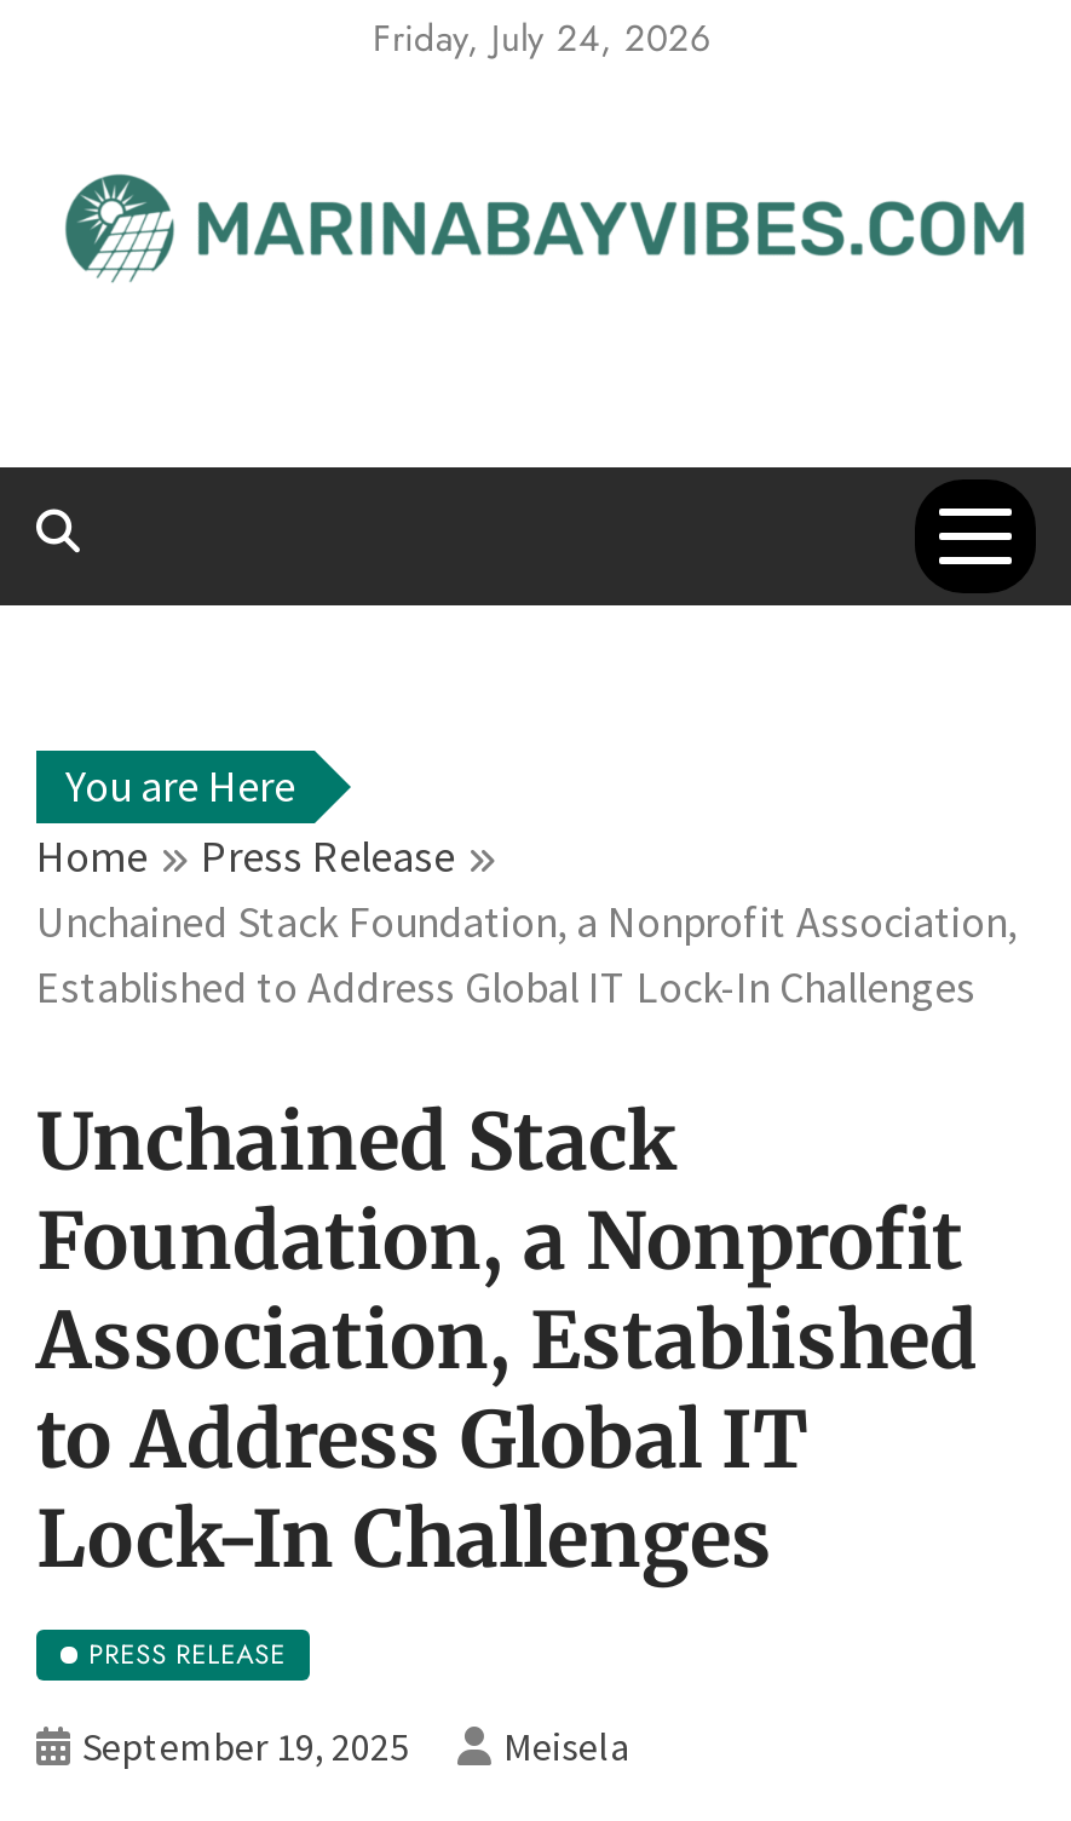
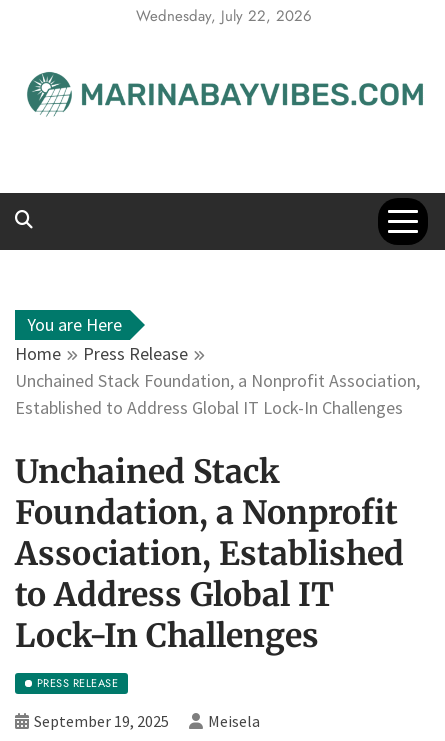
[373,12,712,65] Friday, July 24, 2026 -> [136,5,312,27] Wednesday, July 22, 2026

